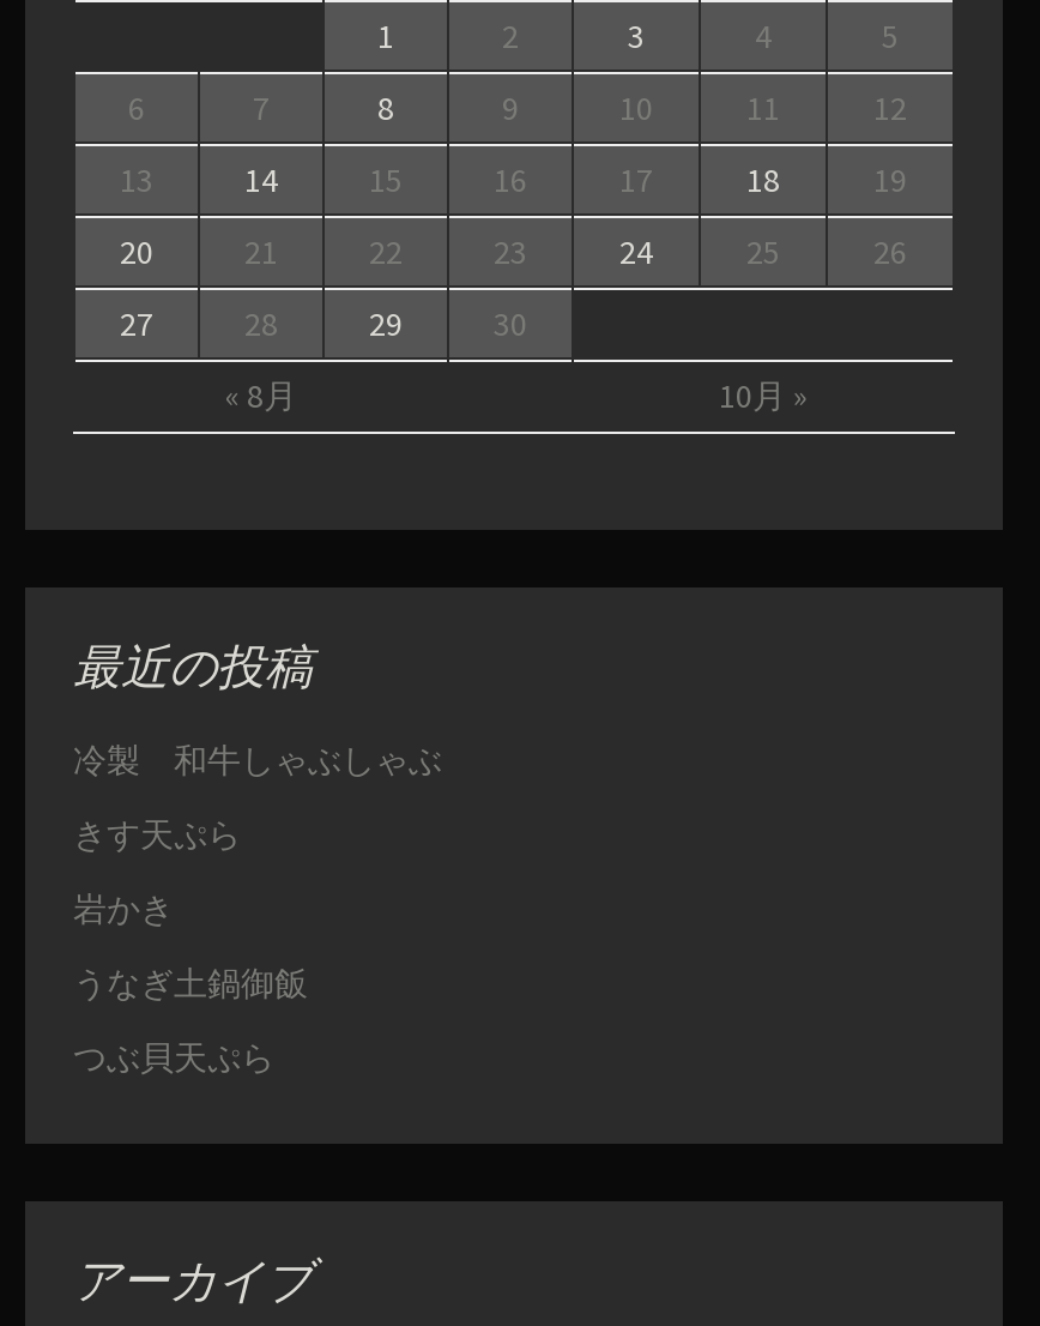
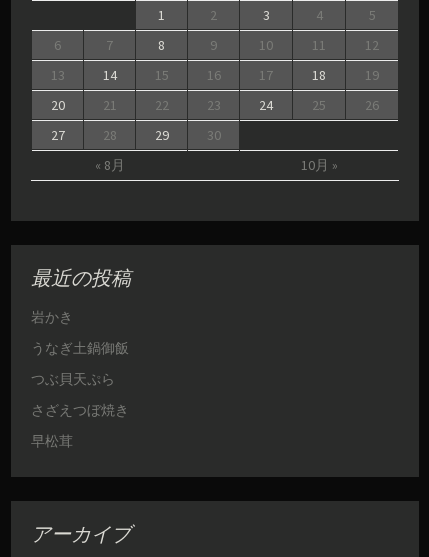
[73,739,442,856] 冷製 和牛しゃぶしゃぶ | きす天ぷら -> none
moved [73,887,308,1079] -> [31,308,129,388]: 岩かき | うなぎ土鍋御飯 | つぶ貝天ぷら
none -> [31,401,129,450] さざえつぼ焼き | 早松茸

